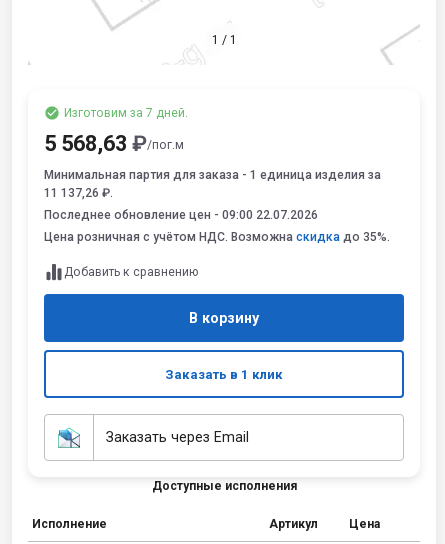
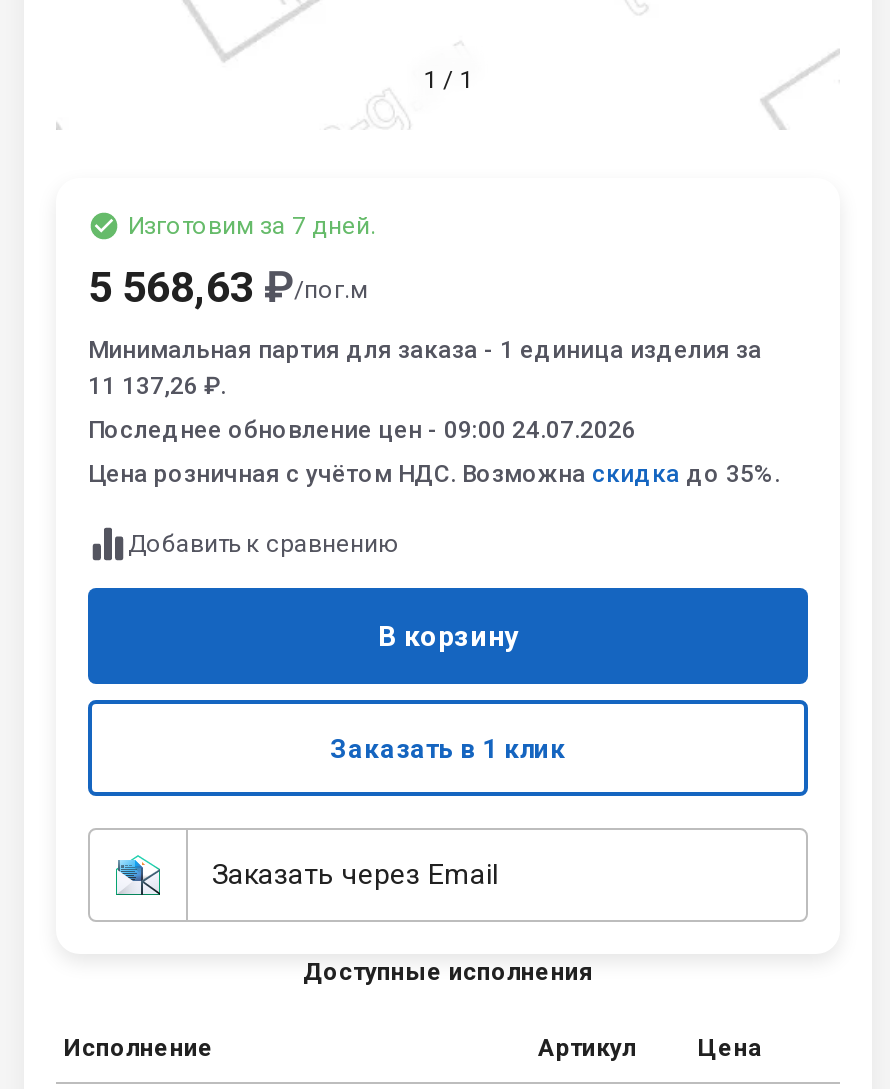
[44,208,318,222] Последнее обновление цен - 09:00 22.07.2026 -> [88,416,636,444] Последнее обновление цен - 09:00 24.07.2026

